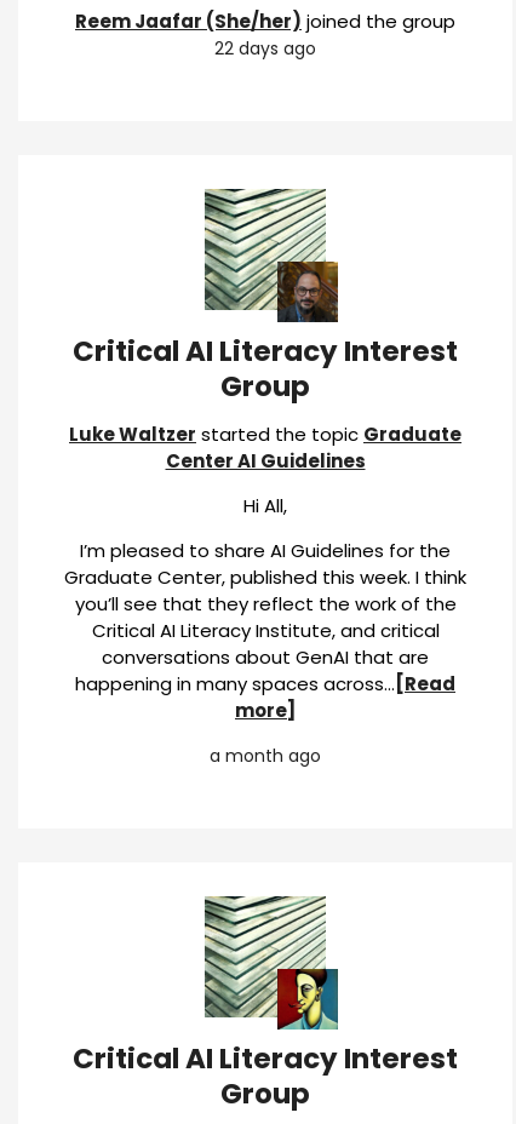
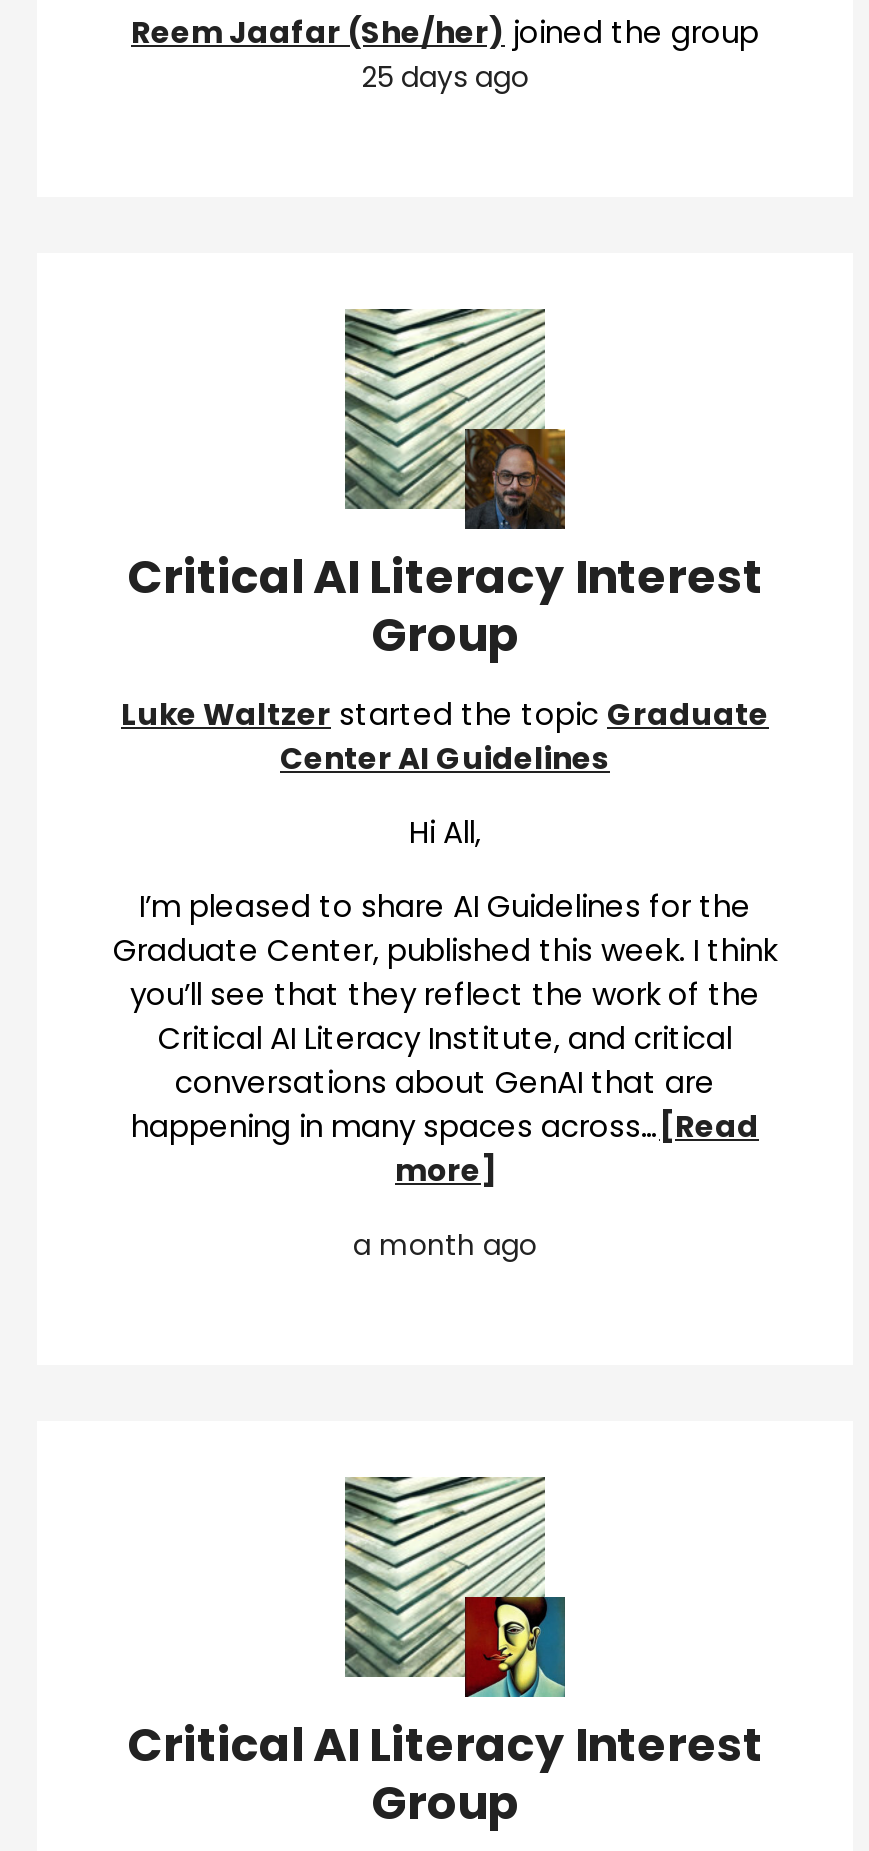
[214,36,316,60] 22 days ago -> [361,57,529,97] 25 days ago

